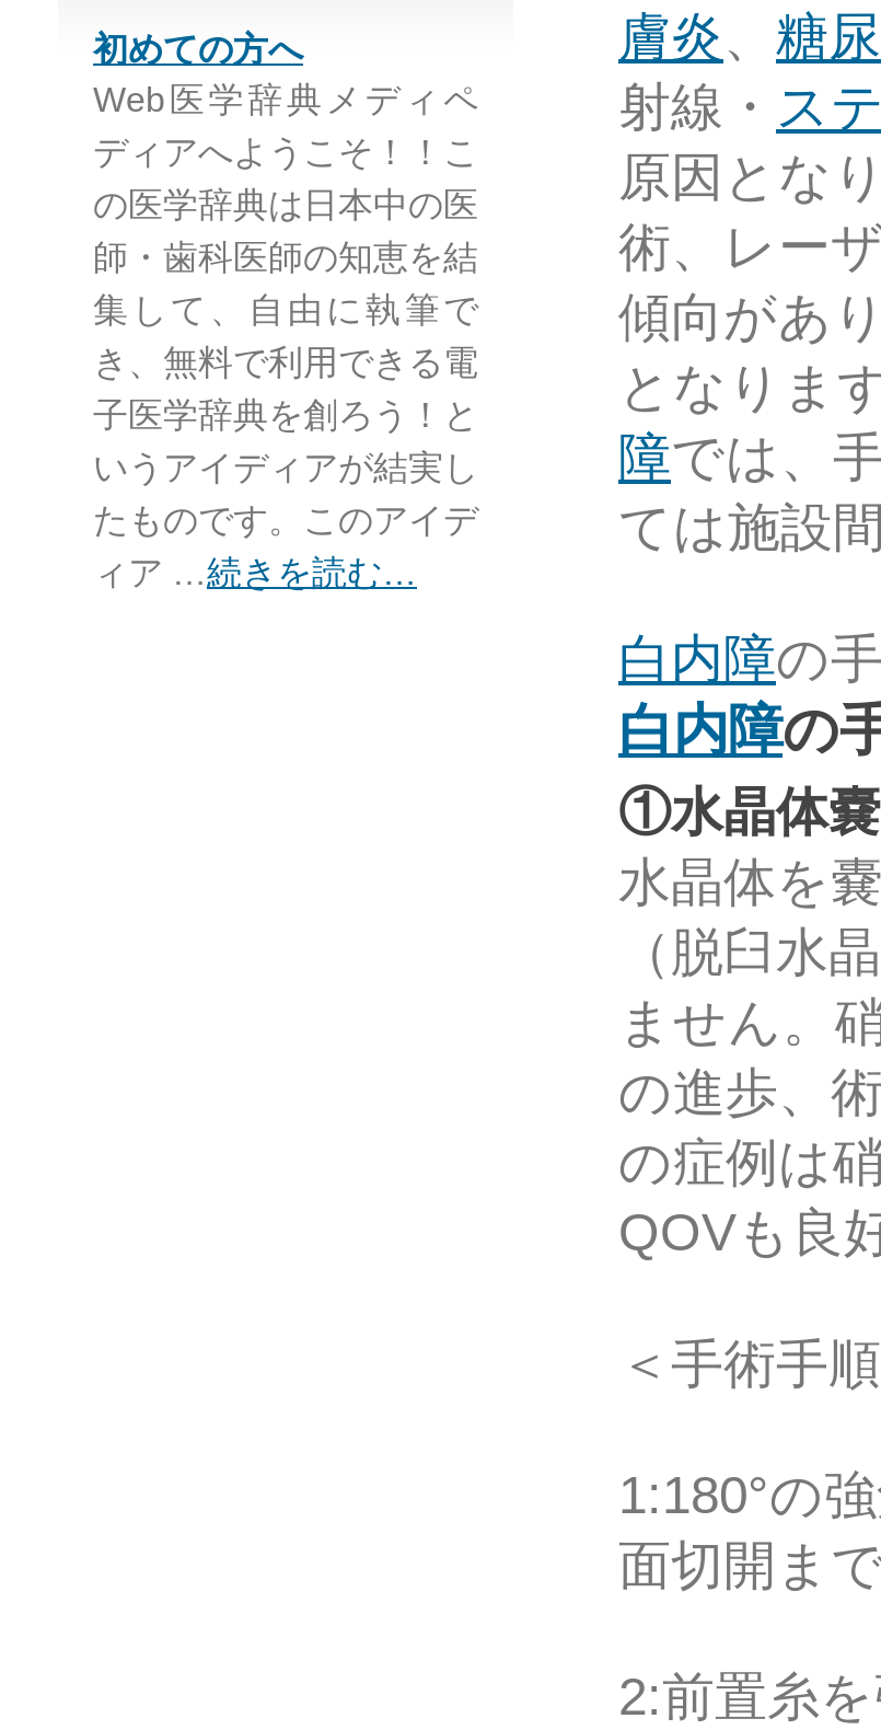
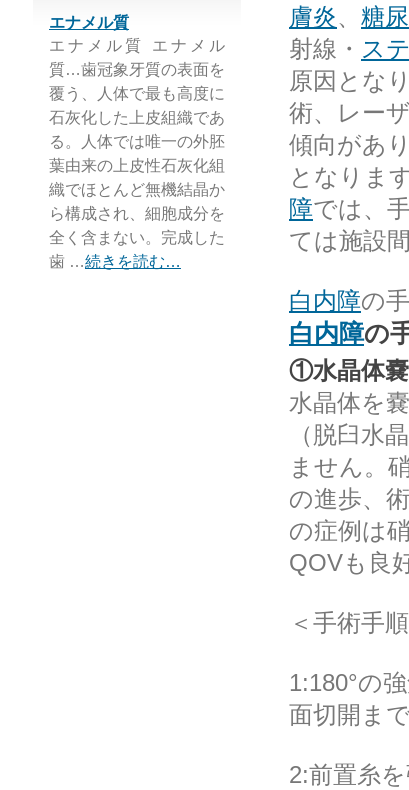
[93,31,478,591] 初めての方へ | Web医学辞典メディペ | ディアへようこそ！！こ | の医学辞典は日本中の医 | 師・歯科医師の知恵を結 | 集して、自由に執筆で | き、無料で利用できる電 | 子医学辞典を創ろう！と | いうアイディアが結実し | たものです。このアイデ | ィア …続きを読む… -> [49,14,225,270] エナメル質 | エナメル質 エナメル | 質…歯冠象牙質の表面を | 覆う、人体で最も高度に | 石灰化した上皮組織であ | る。人体では唯一の外胚 | 葉由来の上皮性石灰化組 | 織でほとんど無機結晶か | ら構成され、細胞成分を | 全く含まない。完成した | 歯 …続きを読む…

